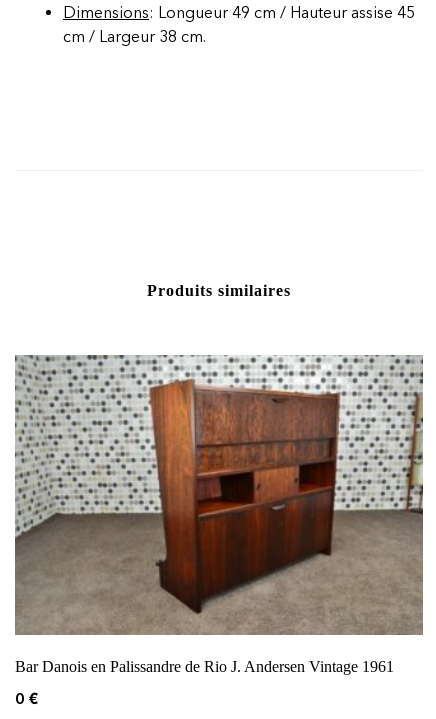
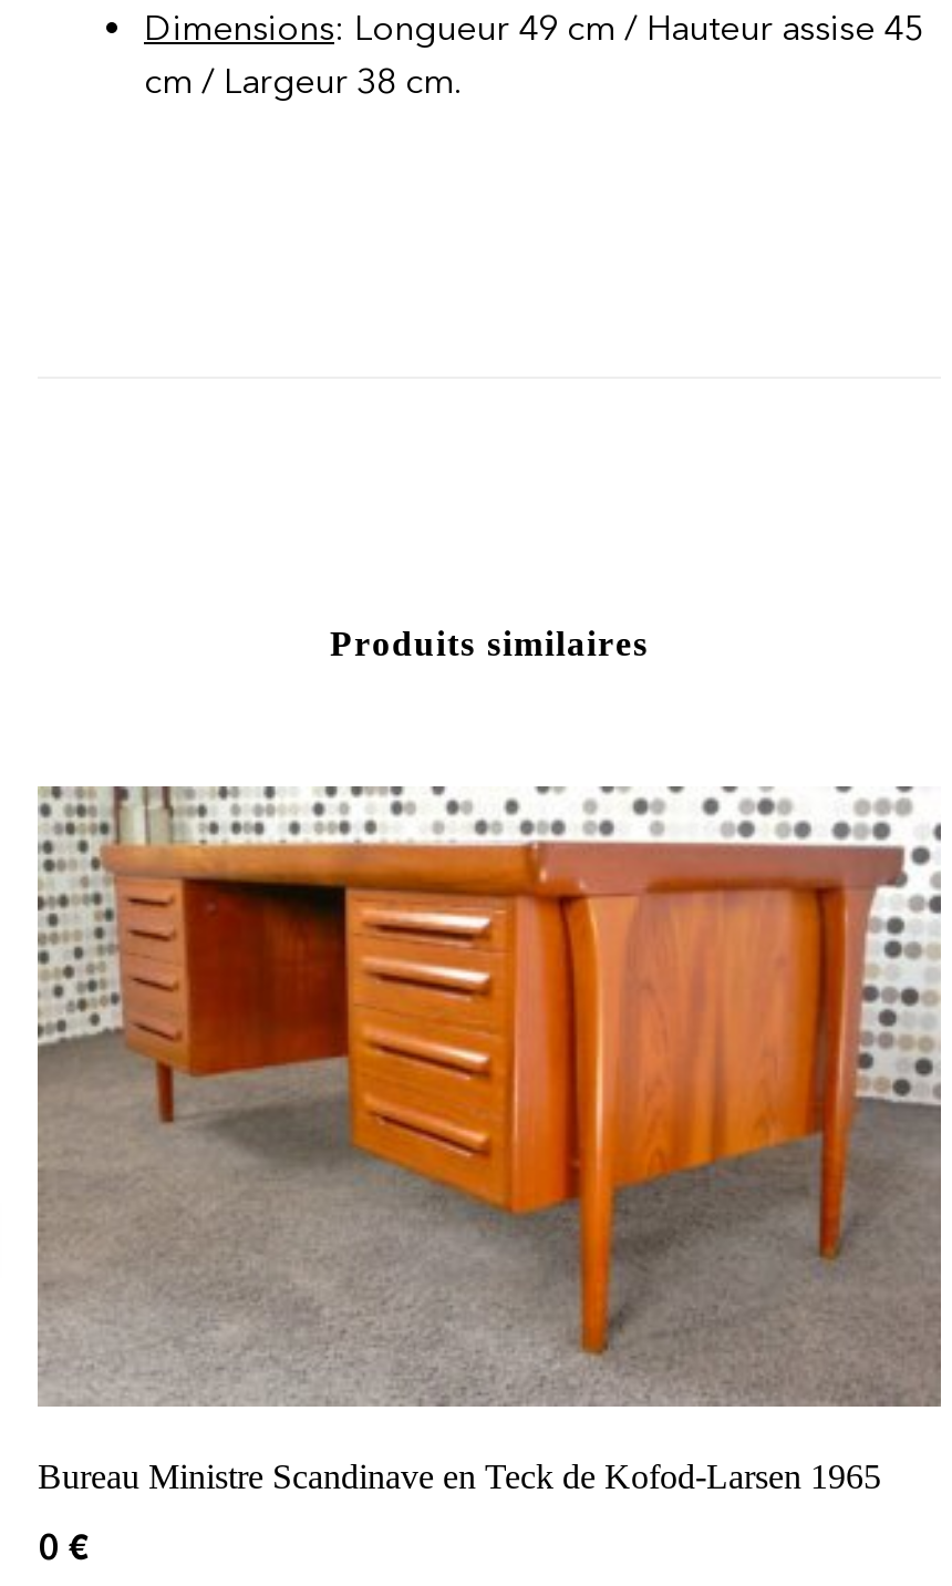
[15,354,424,675] [image] | Bar Danois en Palissandre de Rio J. Andersen Vintage 1961 -> [38,786,941,1496] [image] | Bureau Ministre Scandinave en Teck de Kofod-Larsen 1965

